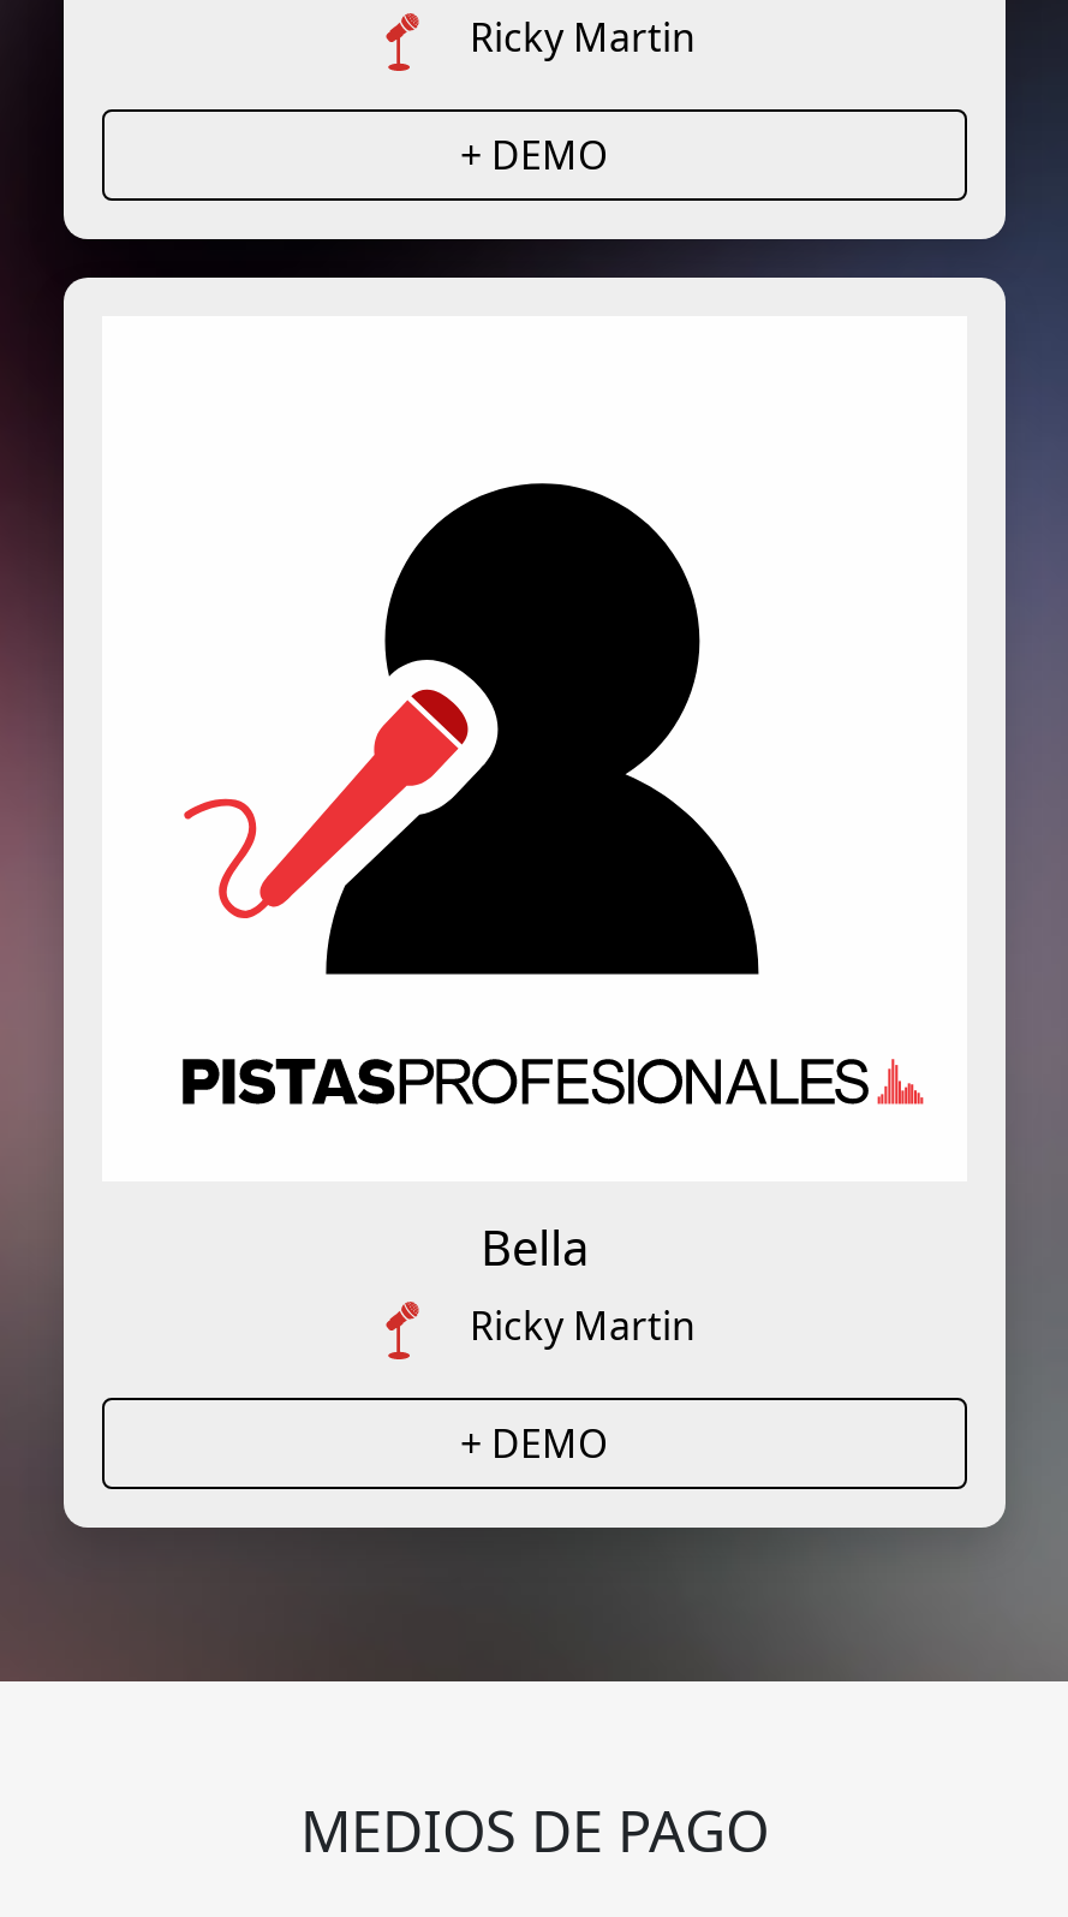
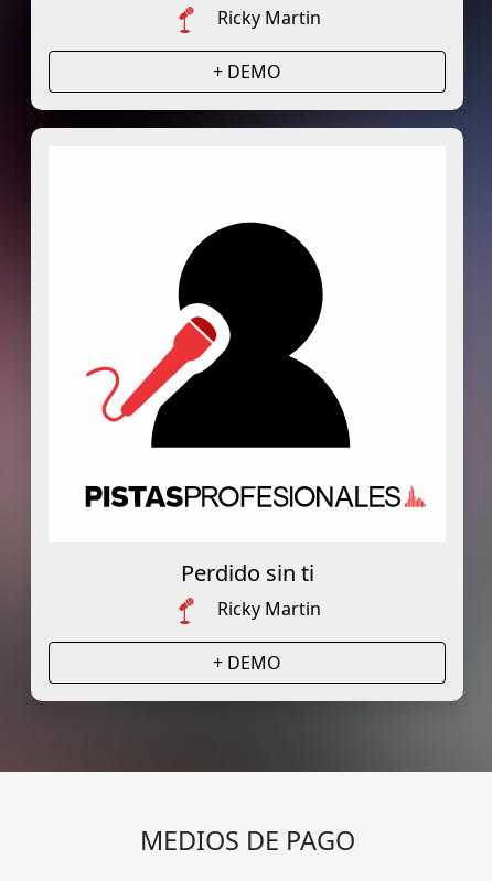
[481,1216,589,1280] Bella -> [180,558,314,588] Perdido sin ti

